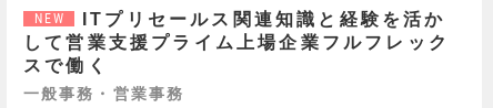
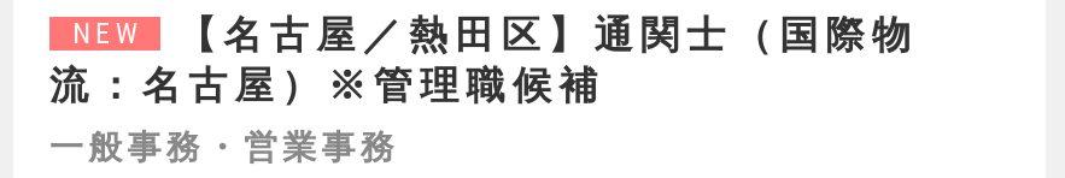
[23,10,450,75] ITプリセールス関連知識と経験を活か | して営業支援プライム上場企業フルフレック | スで働く -> [49,15,918,107] 【名古屋／熱田区】通関士（国際物 | 流：名古屋）※管理職候補

